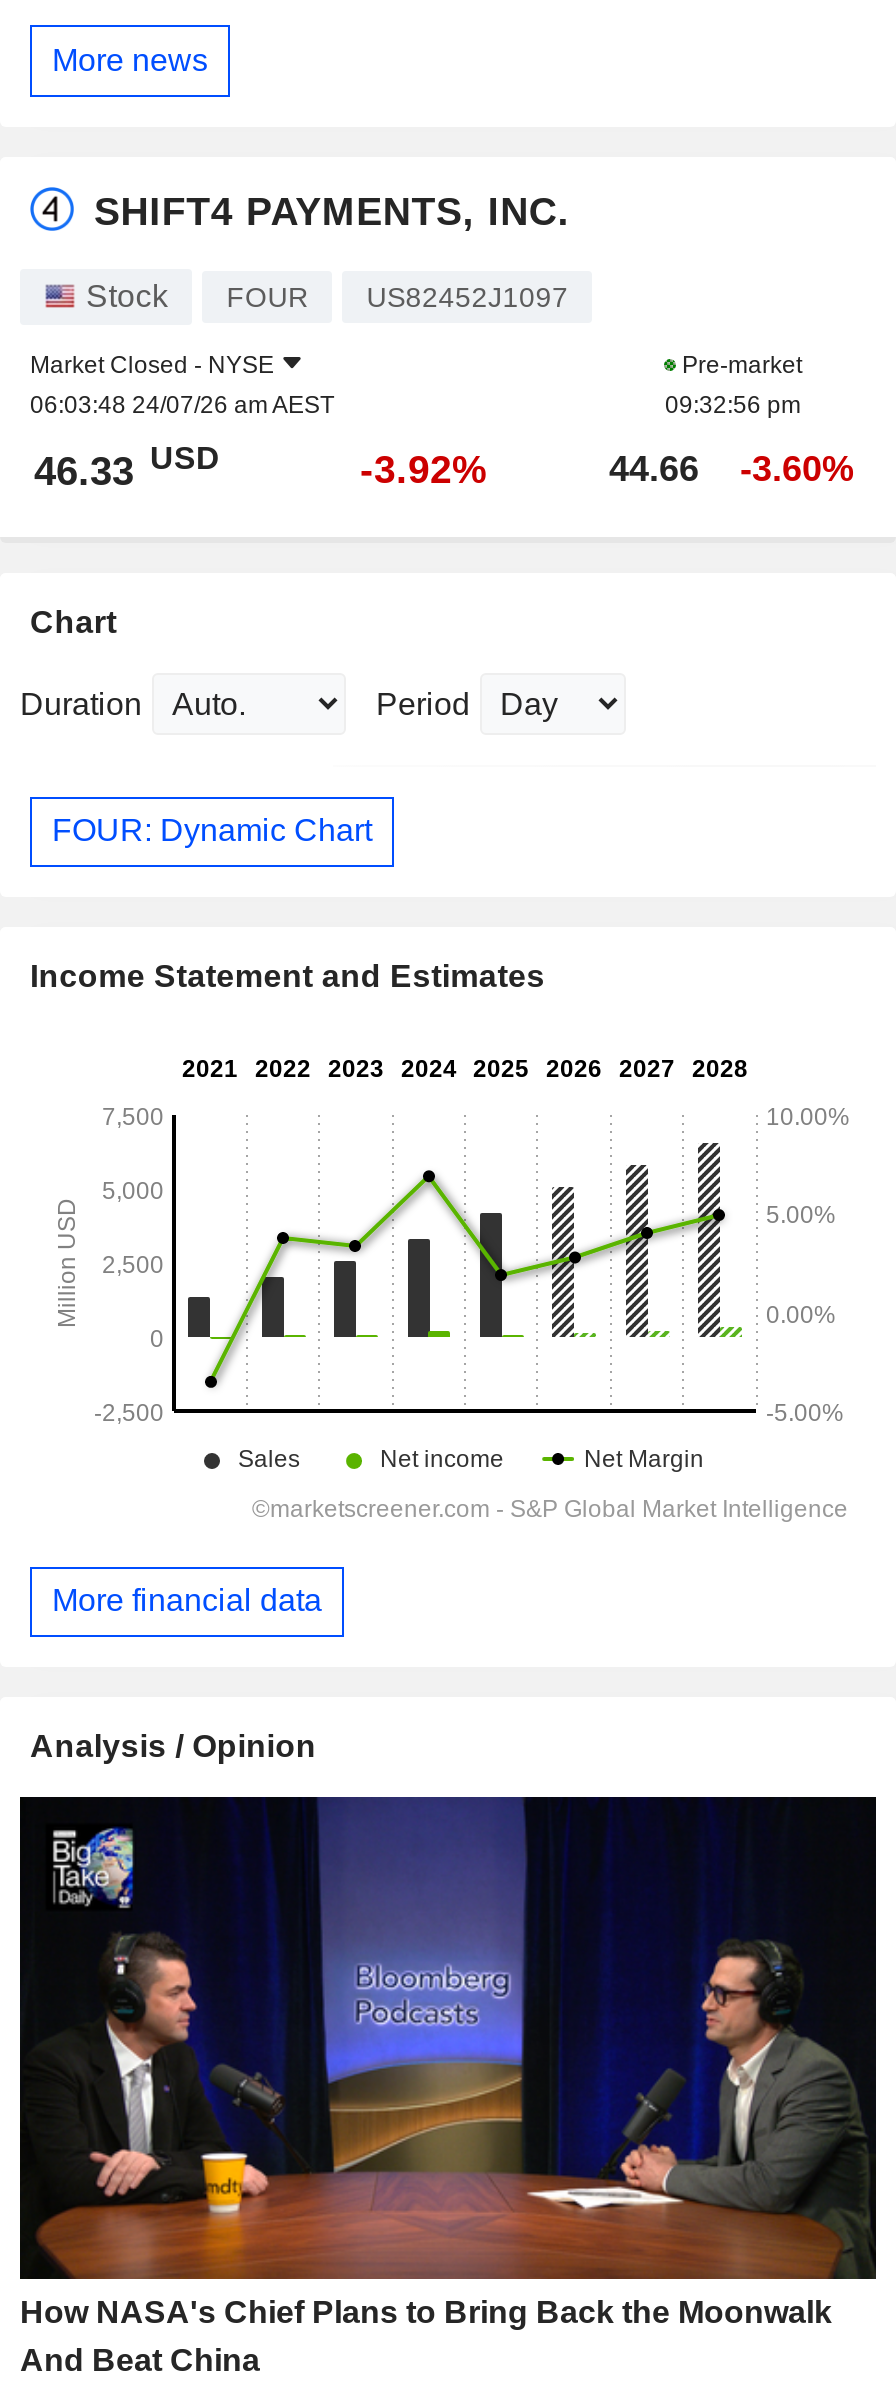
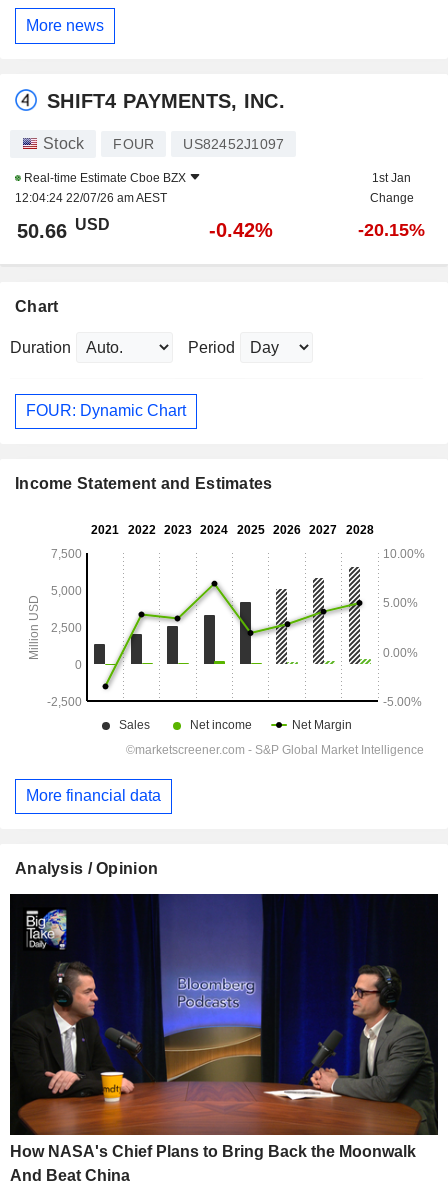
[30,350,334,418] Market Closed - NYSE | 06:03:48 24/07/26 am AEST -> [15,171,186,205] Real-time Estimate Cboe BZX | 12:04:24 22/07/26 am AEST
[665,350,802,418] Pre-market | 09:32:56 pm -> [369,171,413,205] 1st Jan | Change
[34,441,854,492] 46.33 USD | -3.92% | 44.66 | -3.60% -> [17,216,425,242] 50.66 USD | -0.42% | -20.15%

